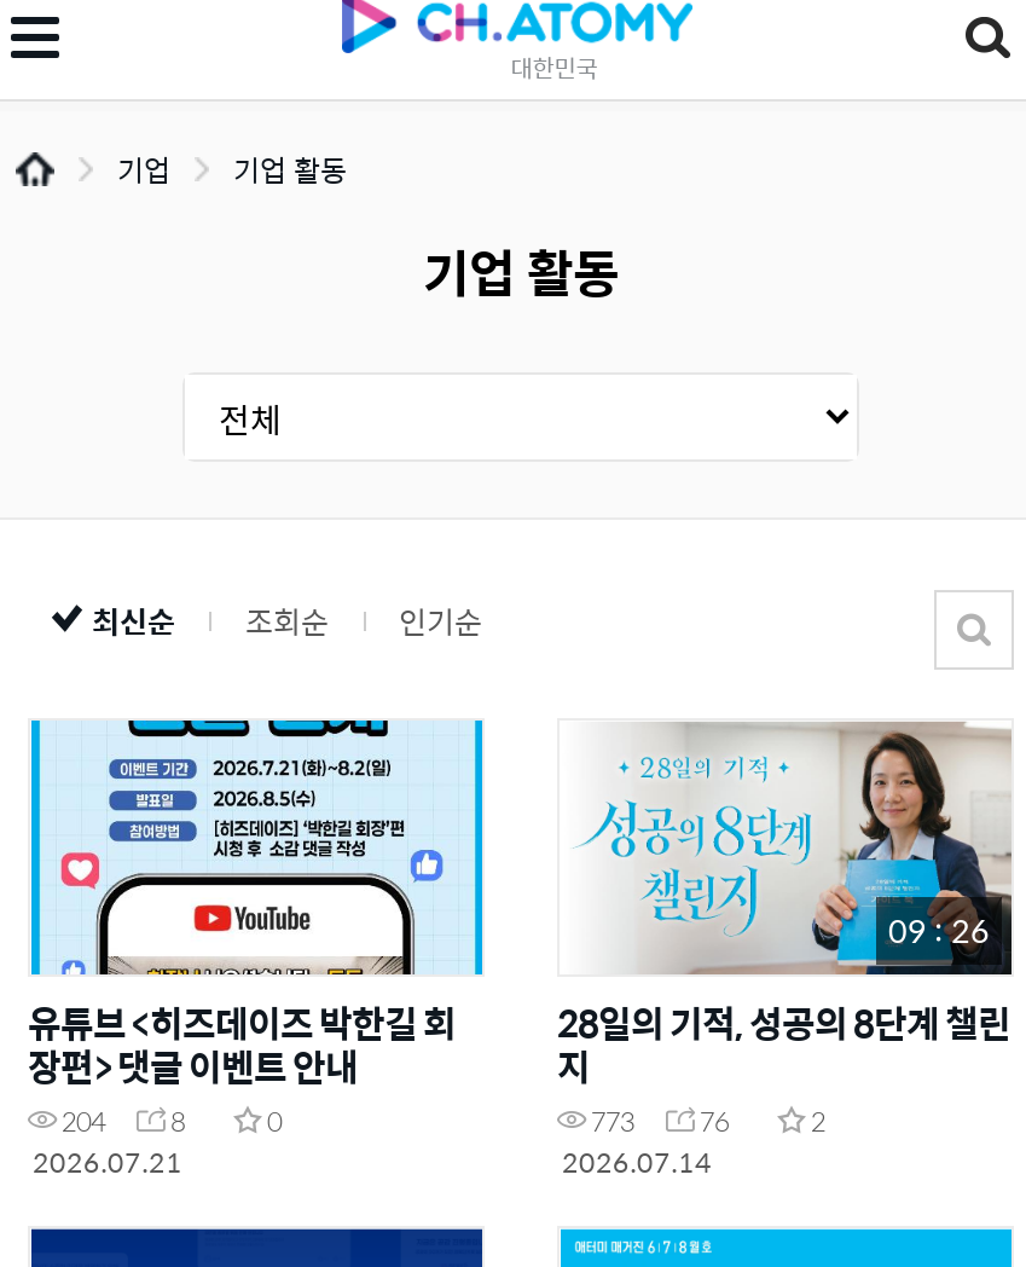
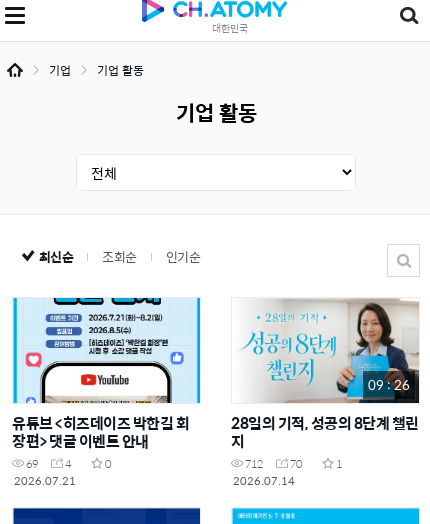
[62,1099,105,1141] 204 -> [26,455,38,472] 69
[170,1099,185,1141] 8 -> [65,455,71,472] 4
[591,1099,634,1141] 773 -> [245,455,263,472] 712
[700,1099,729,1141] 76 -> [290,455,302,472] 70
[811,1099,825,1141] 2 -> [336,455,342,472] 1

